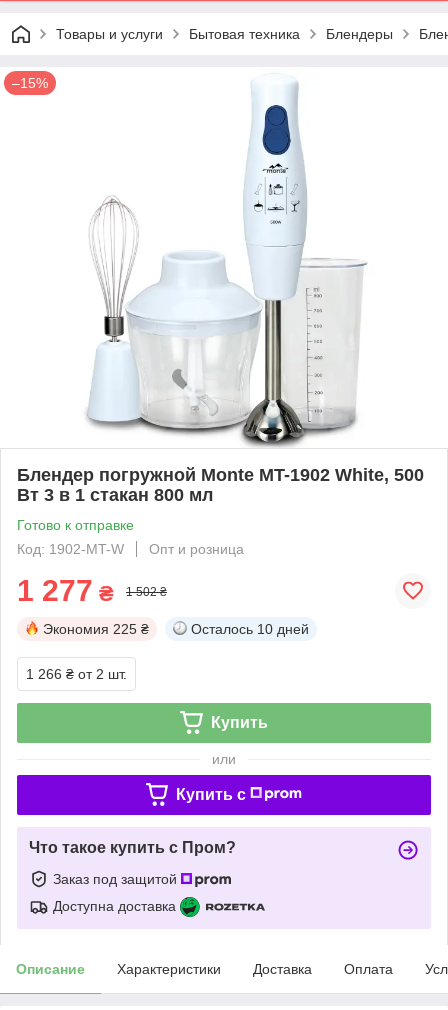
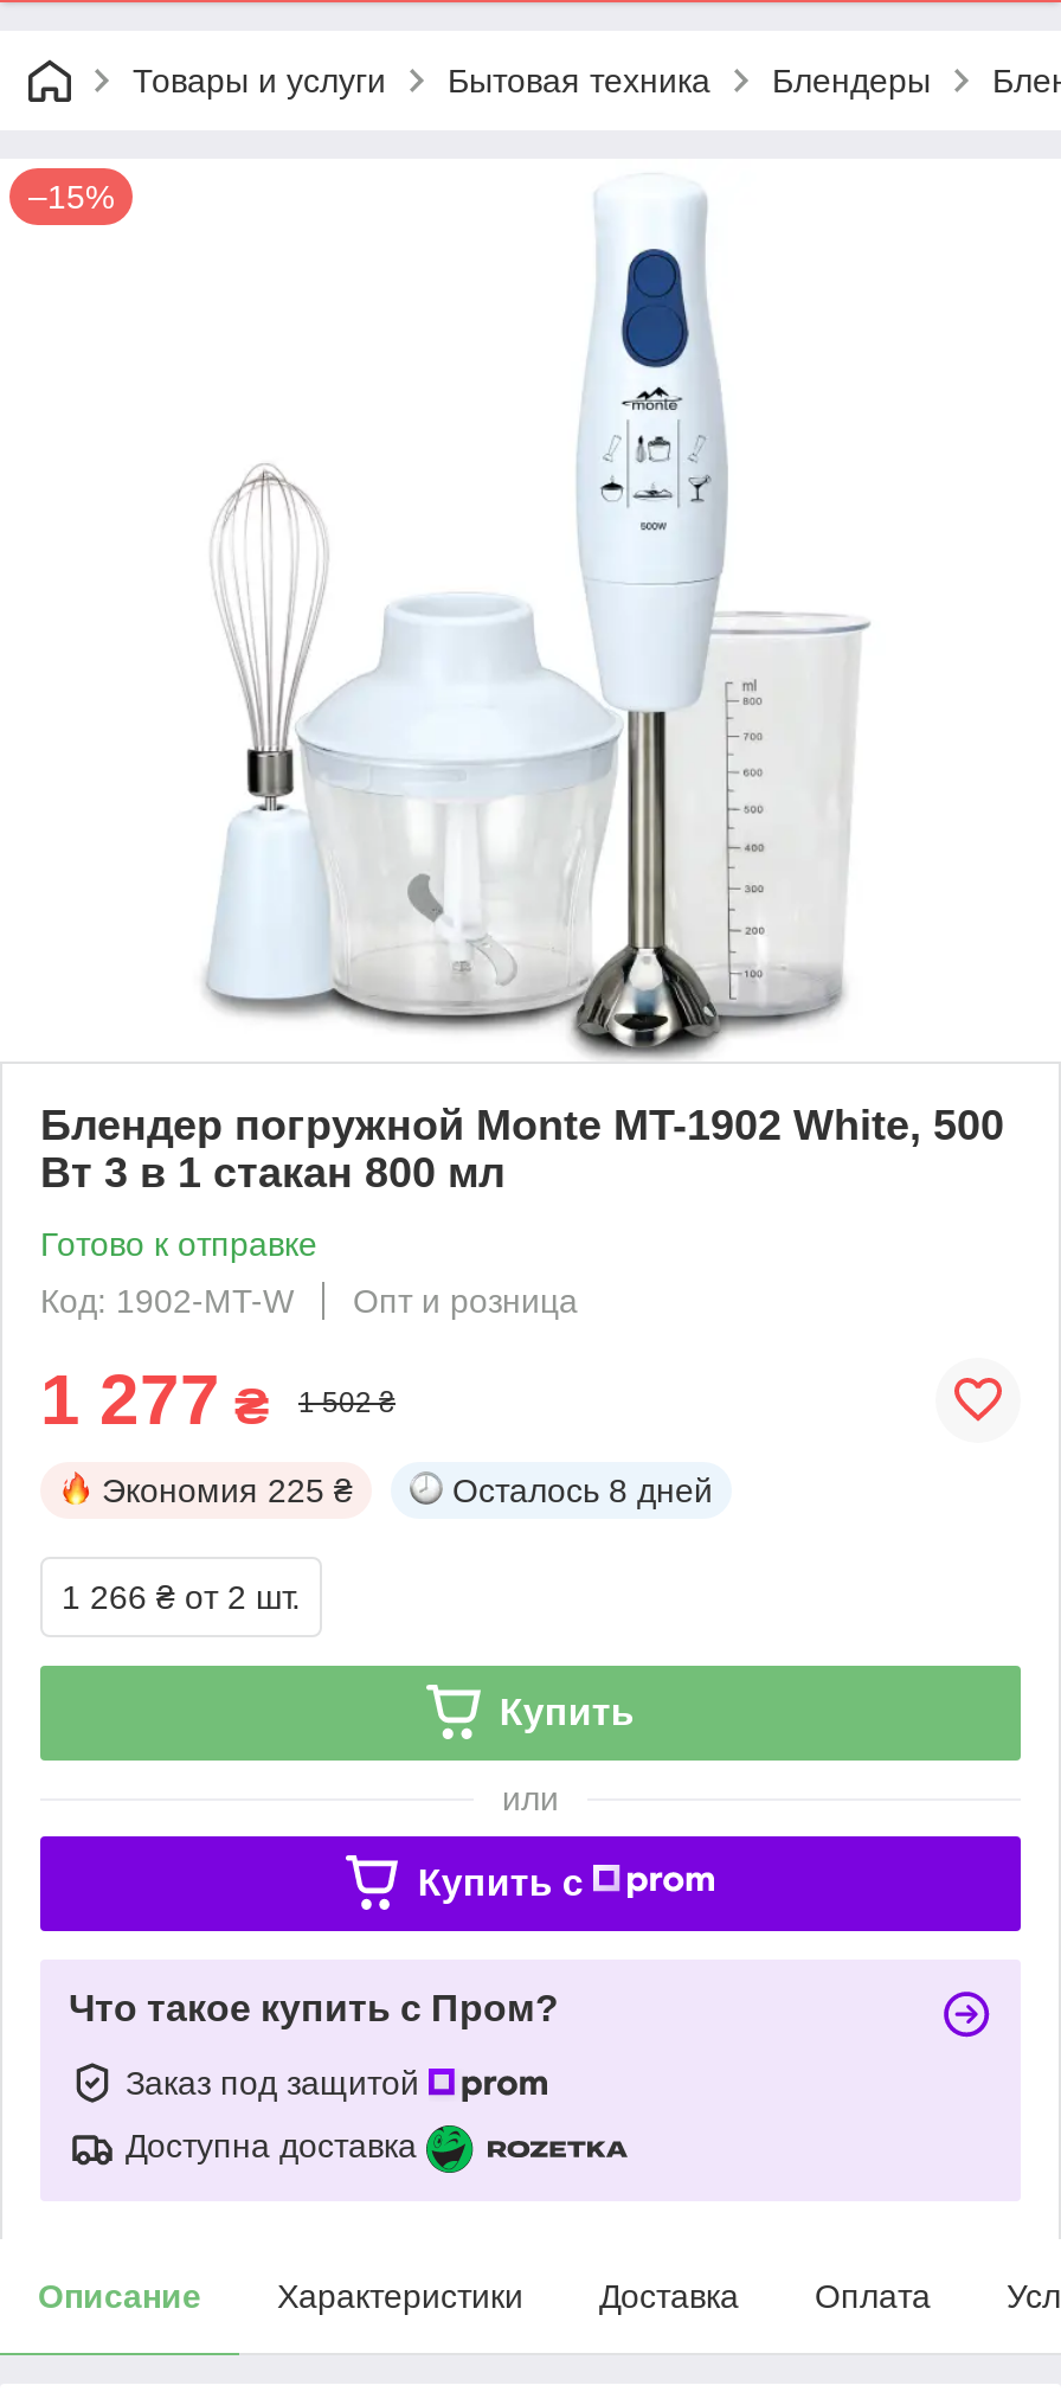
[191,621,309,637] Осталось 10 дней -> [452,1471,713,1509] Осталось 8 дней

